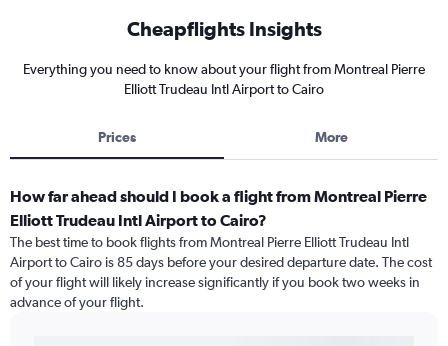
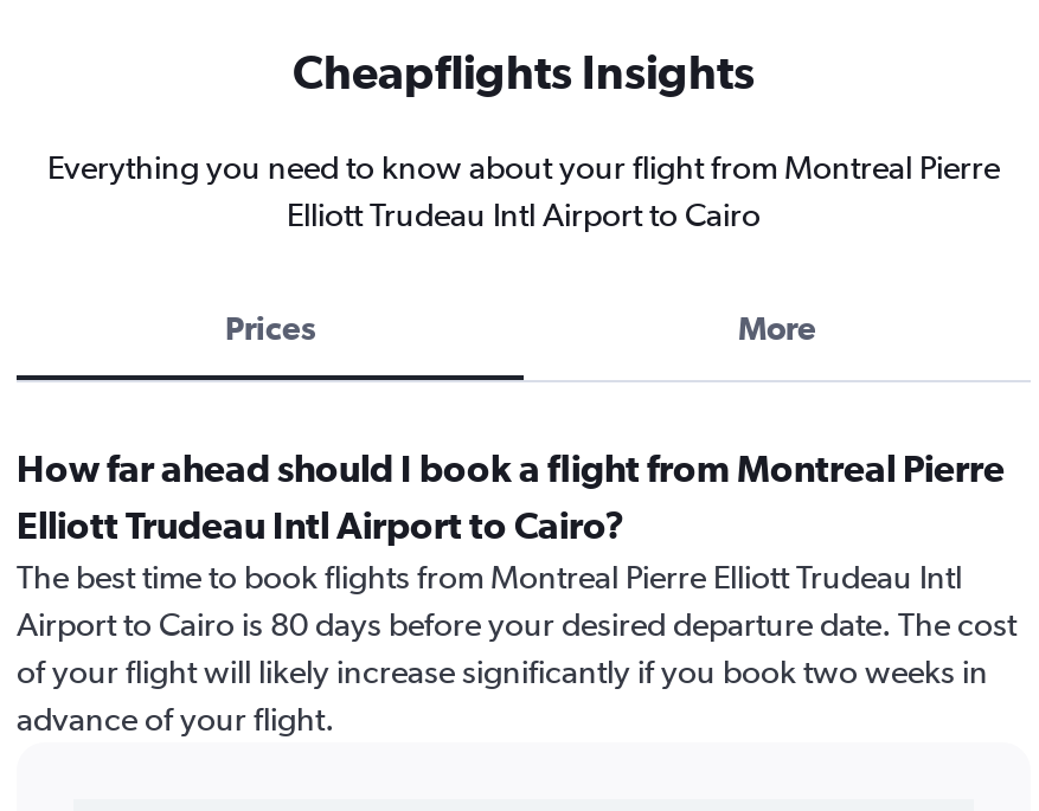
[10,254,432,270] Airport to Cairo is 85 days before your desired departure date. The cost -> [17,605,1016,643] Airport to Cairo is 80 days before your desired departure date. The cost

